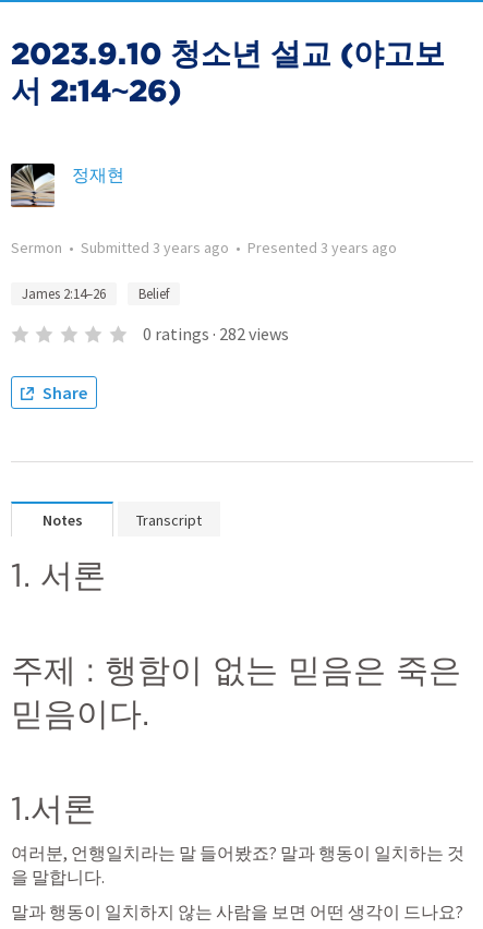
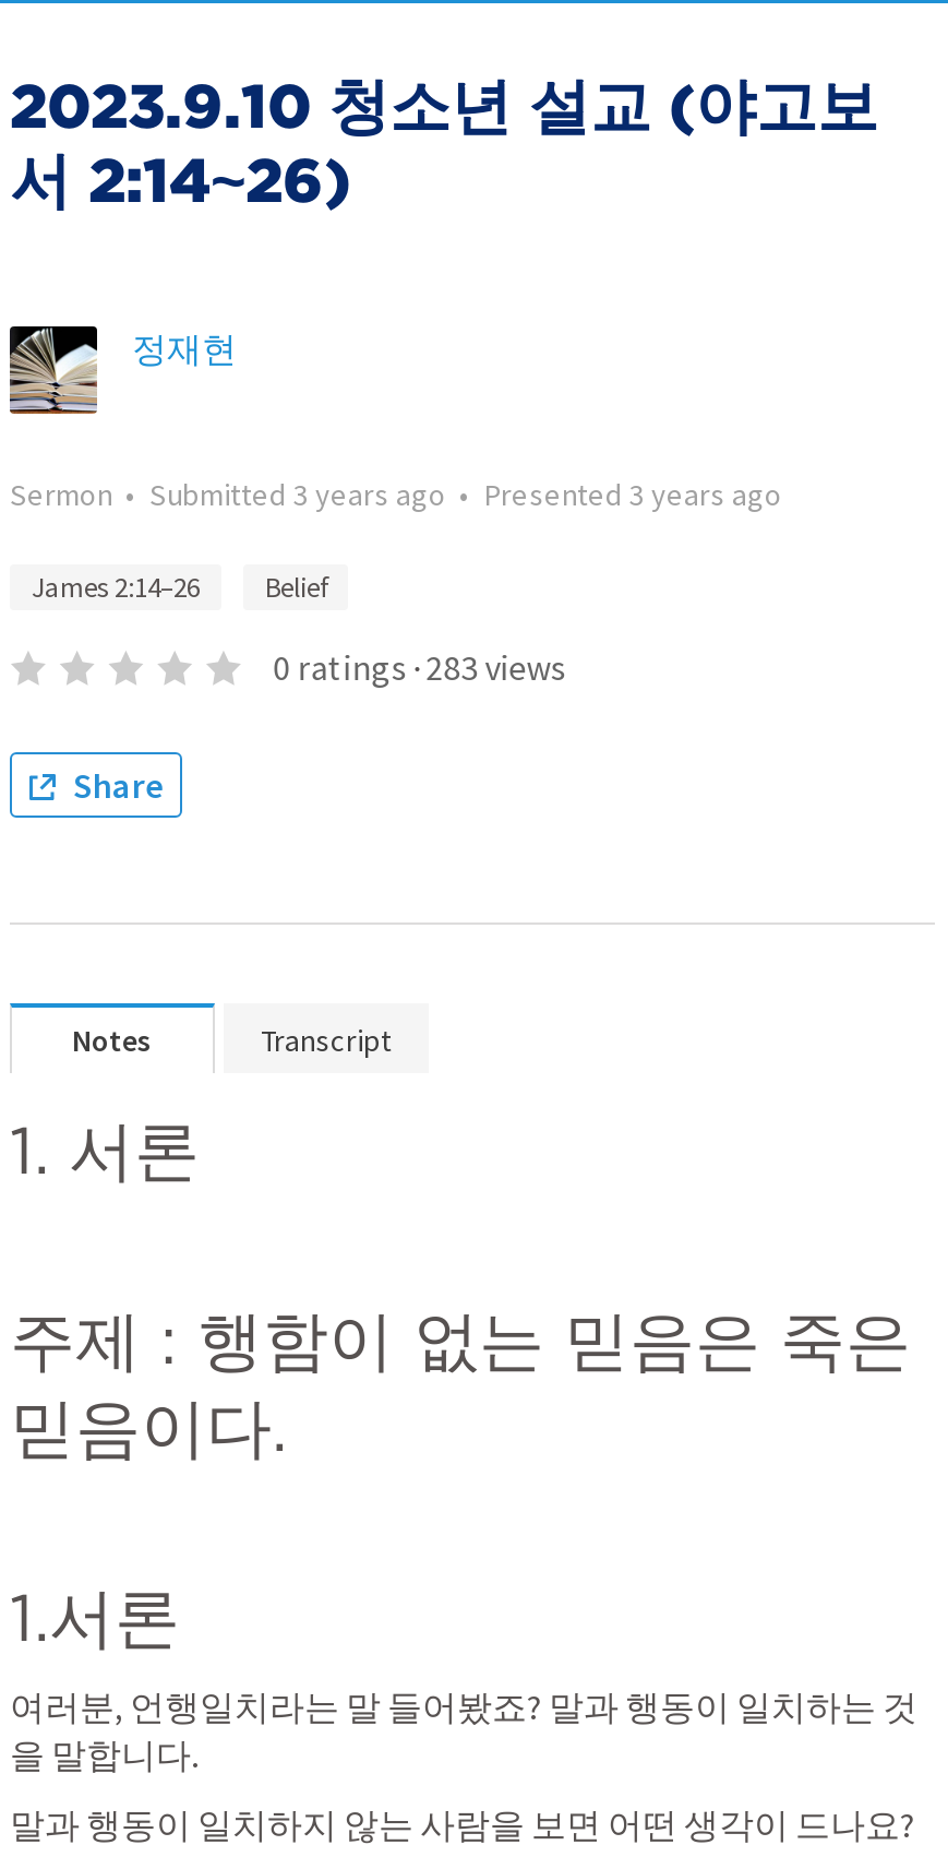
[143,323,289,345] 0 ratings · 282 views -> [273,645,566,689] 0 ratings · 283 views

